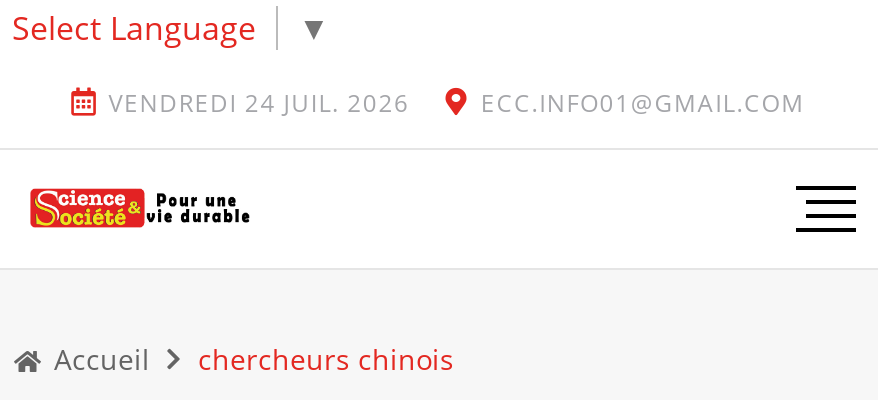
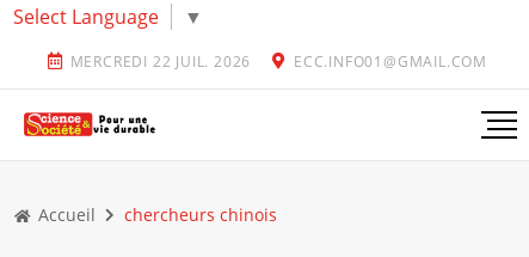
[108,85,410,119] VENDREDI 24 JUIL. 2026 -> [70,51,251,71] MERCREDI 22 JUIL. 2026

